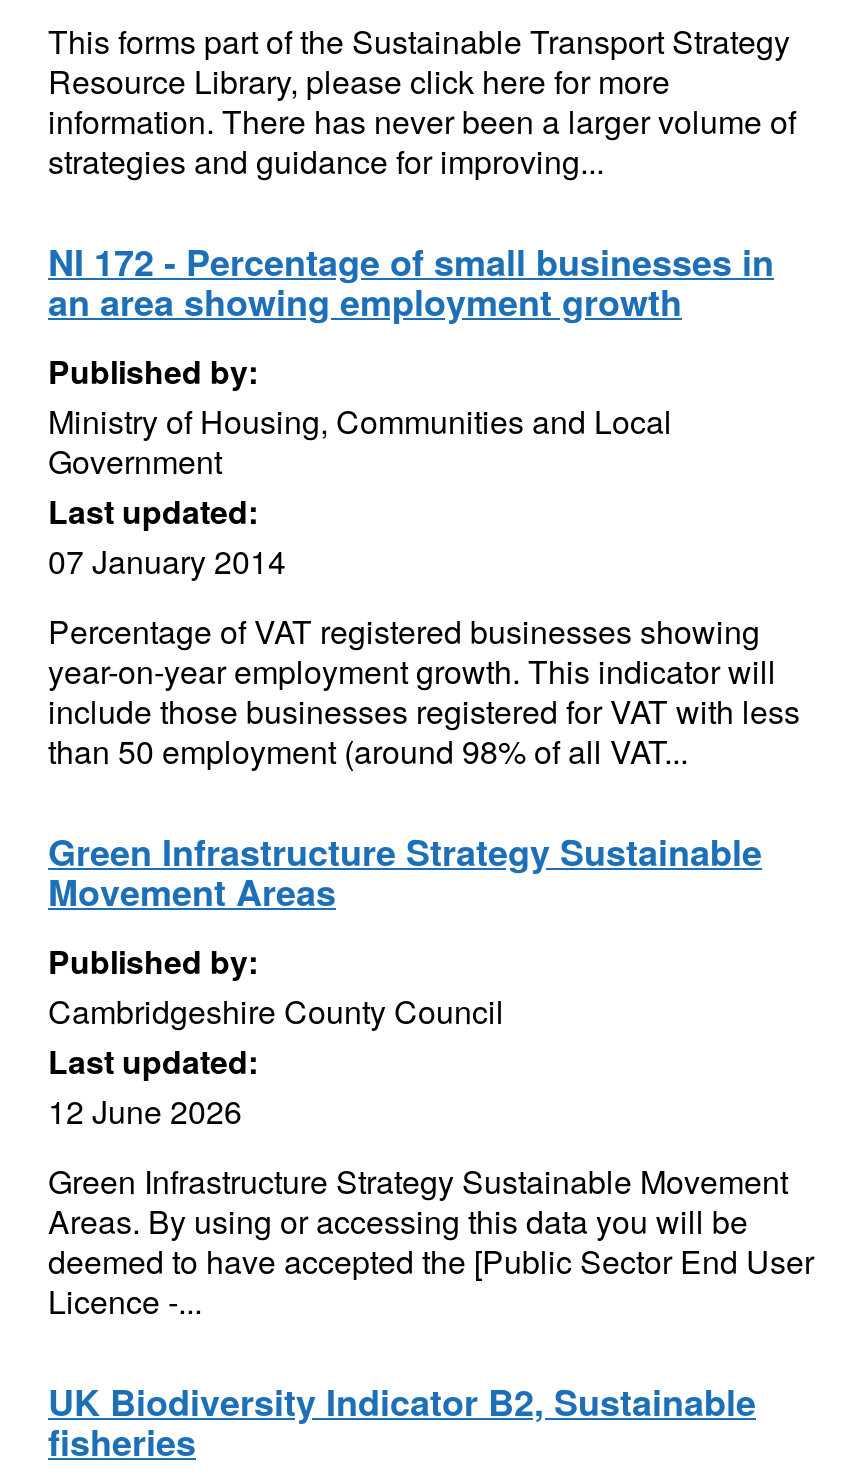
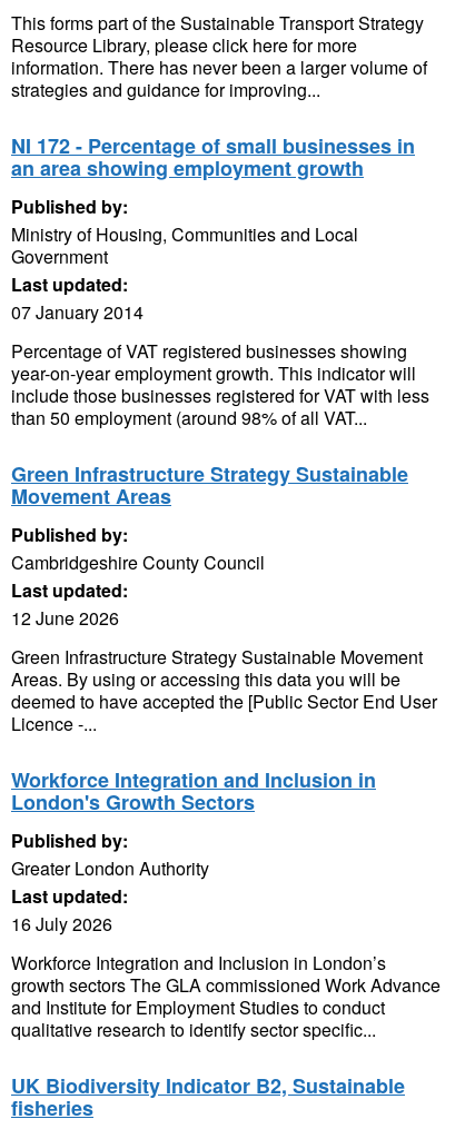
none -> [11,765,441,1042] Workforce Integration and Inclusion in | London's Growth Sectors | Published by: | Greater London Authority | Last updated: | 16 July 2026 | Workforce Integration and Inclusion in London’s | growth sectors The GLA commissioned Work Advance | and Institute for Employment Studies to conduct | qualitative research to identify sector specific...

